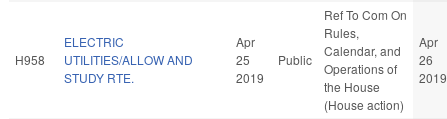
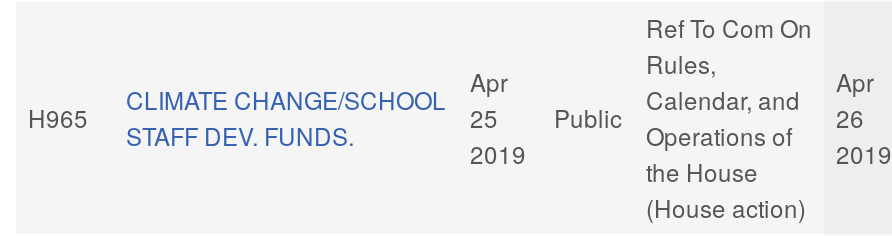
[64,33,193,86] ELECTRIC | UTILITIES/ALLOW AND | STUDY RTE. -> [126,81,446,151] CLIMATE CHANGE/SCHOOL | STAFF DEV. FUNDS.
[15,51,45,68] H958 -> [28,99,88,133] H965

